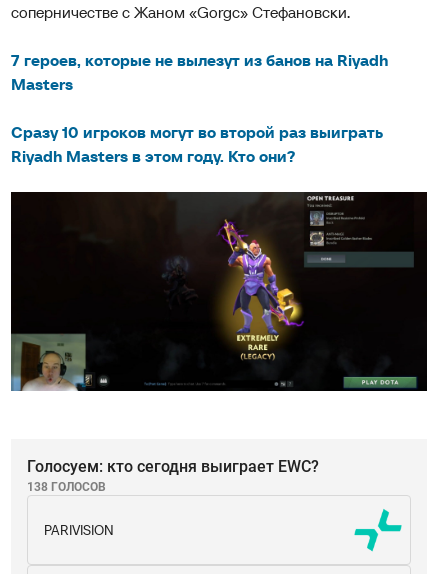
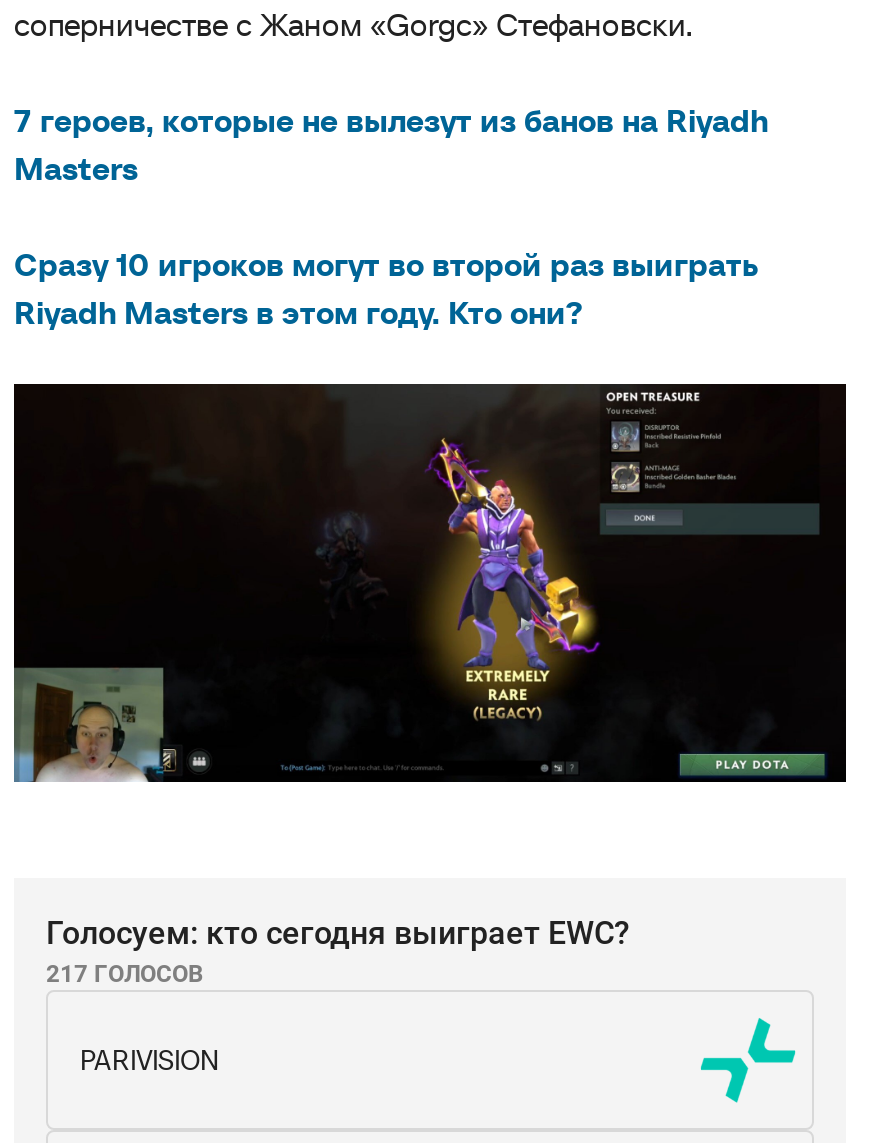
[27,480,106,494] 138 ГОЛОСОВ -> [46,959,204,987] 217 ГОЛОСОВ

